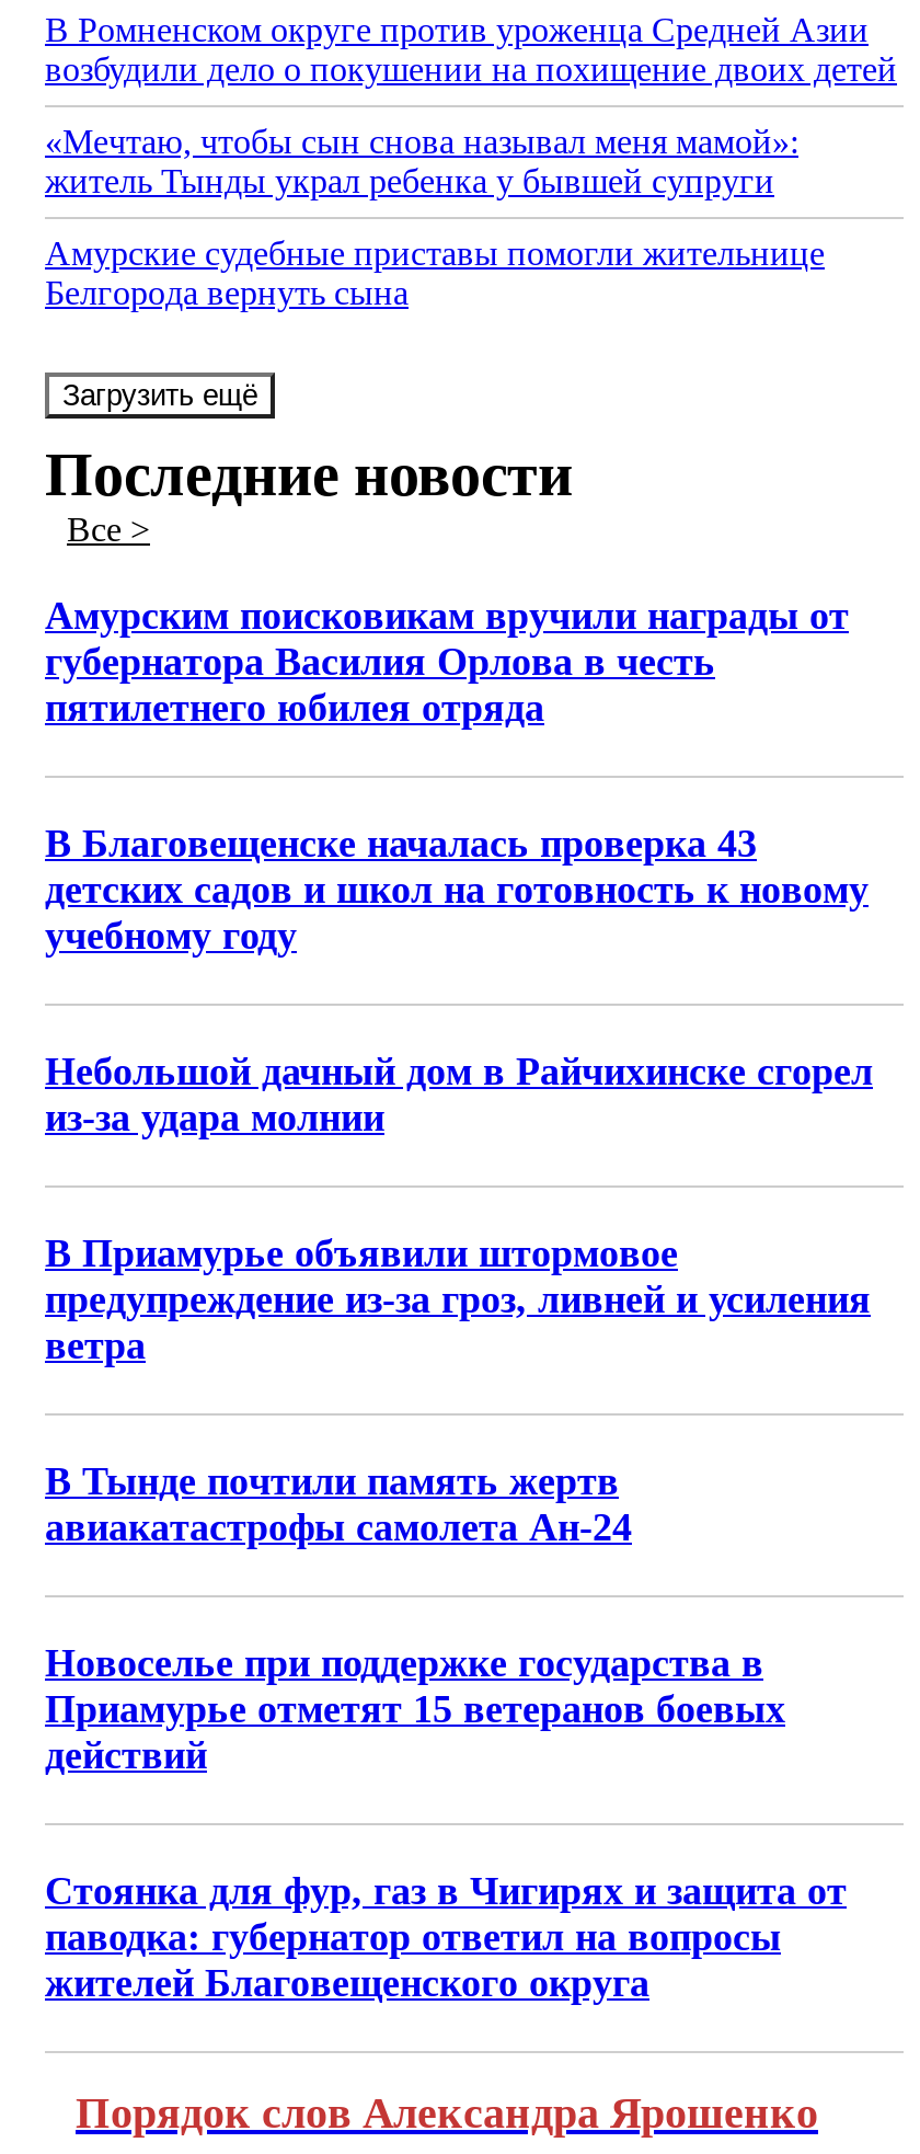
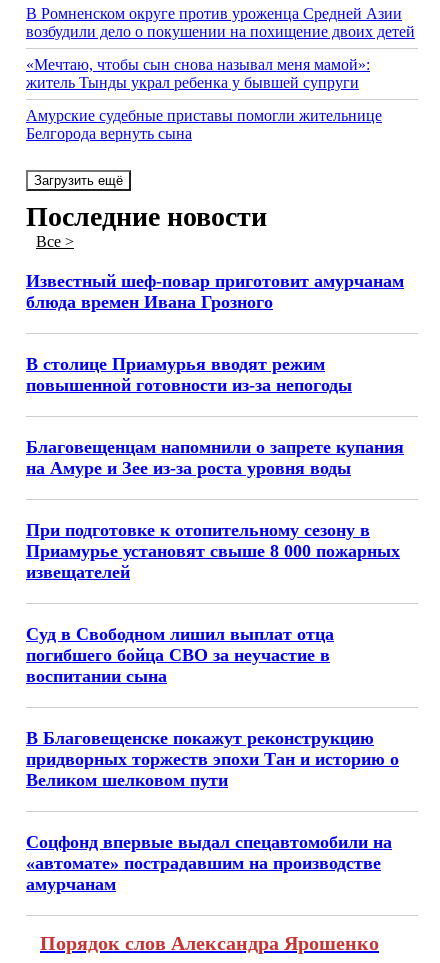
[45,594,849,730] Амурским поисковикам вручили награды от | губернатора Василия Орлова в честь | пятилетнего юбилея отряда -> [26,271,404,312] Известный шеф-повар приготовит амурчанам | блюда времен Ивана Грозного
[45,822,869,958] В Благовещенске началась проверка 43 | детских садов и школ на готовность к новому | учебному году -> [26,354,352,395] В столице Приамурья вводят режим | повышенной готовности из-за непогоды
[45,1050,873,1140] Небольшой дачный дом в Райчихинске сгорел | из-за удара молнии -> [26,437,404,478] Благовещенцам напомнили о запрете купания | на Амуре и Зее из-за роста уровня воды
[45,1232,871,1368] В Приамурье объявили штормовое | предупреждение из-за гроз, ливней и усиления | ветра -> [26,520,400,582] При подготовке к отопительному сезону в | Приамурье установят свыше 8 000 пожарных | извещателей
[45,1460,632,1550] В Тынде почтили память жертв | авиакатастрофы самолета Ан-24 -> [26,624,334,686] Суд в Свободном лишил выплат отца | погибшего бойца СВО за неучастие в | воспитании сына
[45,1642,785,1778] Новоселье при поддержке государства в | Приамурье отметят 15 ветеранов боевых | действий -> [26,728,399,790] В Благовещенске покажут реконструкцию | придворных торжеств эпохи Тан и историю о | Великом шелковом пути
[45,1870,847,2006] Стоянка для фур, газ в Чигирях и защита от | паводка: губернатор ответил на вопросы | жителей Благовещенского округа -> [26,832,392,894] Соцфонд впервые выдал спецавтомобили на | «автомате» пострадавшим на производстве | амурчанам

